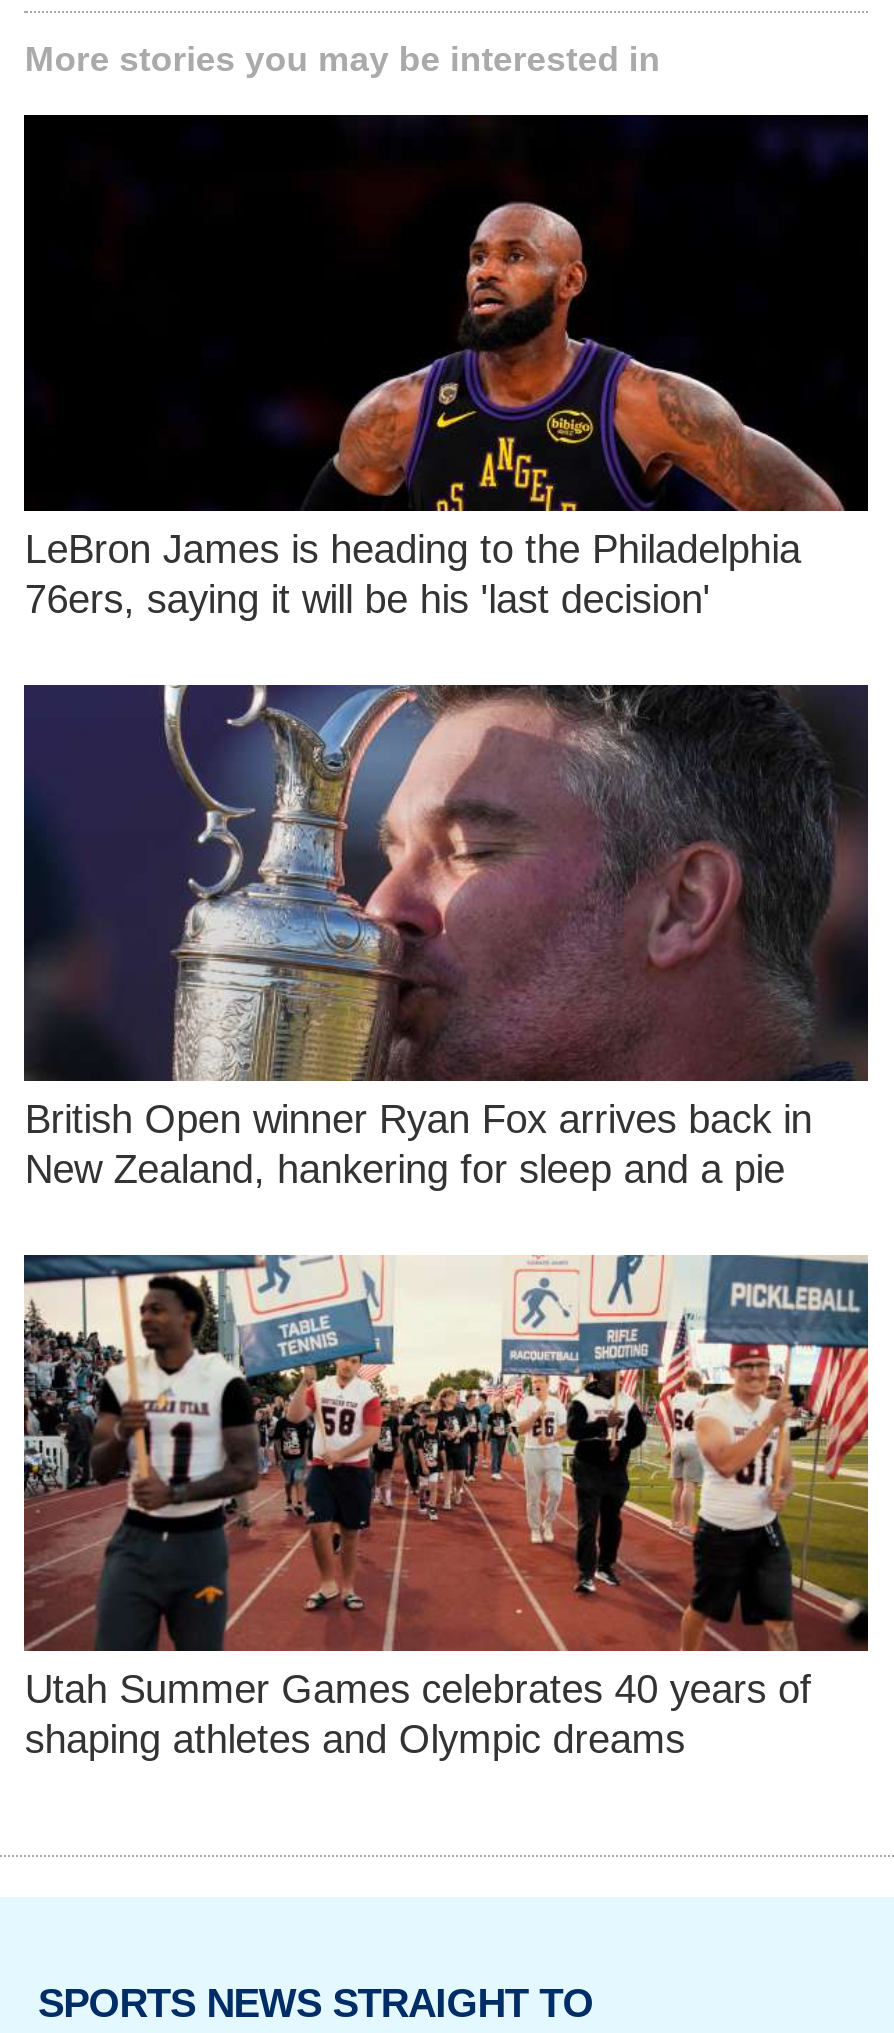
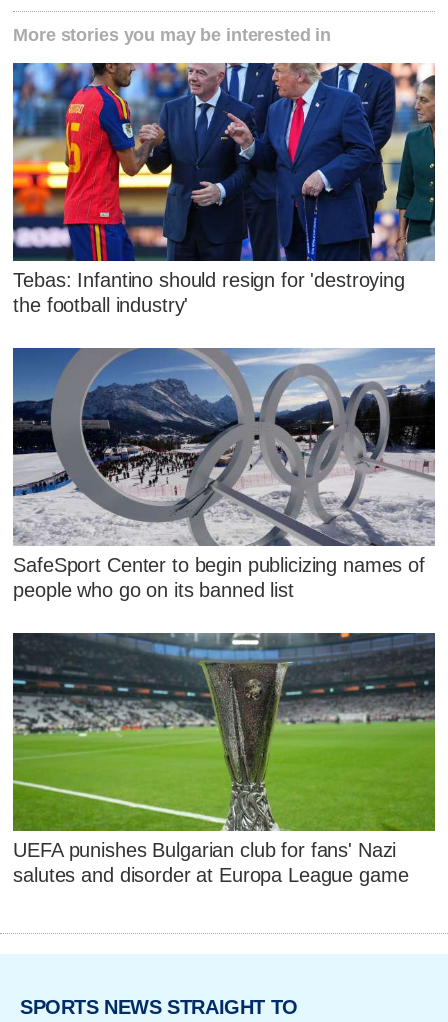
[22,113,870,622] [image] | LeBron James is heading to the Philadelphia | 76ers, saying it will be his 'last decision' -> [12,62,436,316] [image] | Tebas: Infantino should resign for 'destroying | the football industry'
[24,683,870,1191] [image] | British Open winner Ryan Fox arrives back in | New Zealand, hankering for sleep and a pie -> [12,347,436,601] [image] | SafeSport Center to begin publicizing names of | people who go on its banned list
[22,1255,870,1761] [image] | Utah Summer Games celebrates 40 years of | shaping athletes and Olympic dreams -> [12,632,436,886] [image] | UEFA punishes Bulgarian club for fans' Nazi | salutes and disorder at Europa League game

